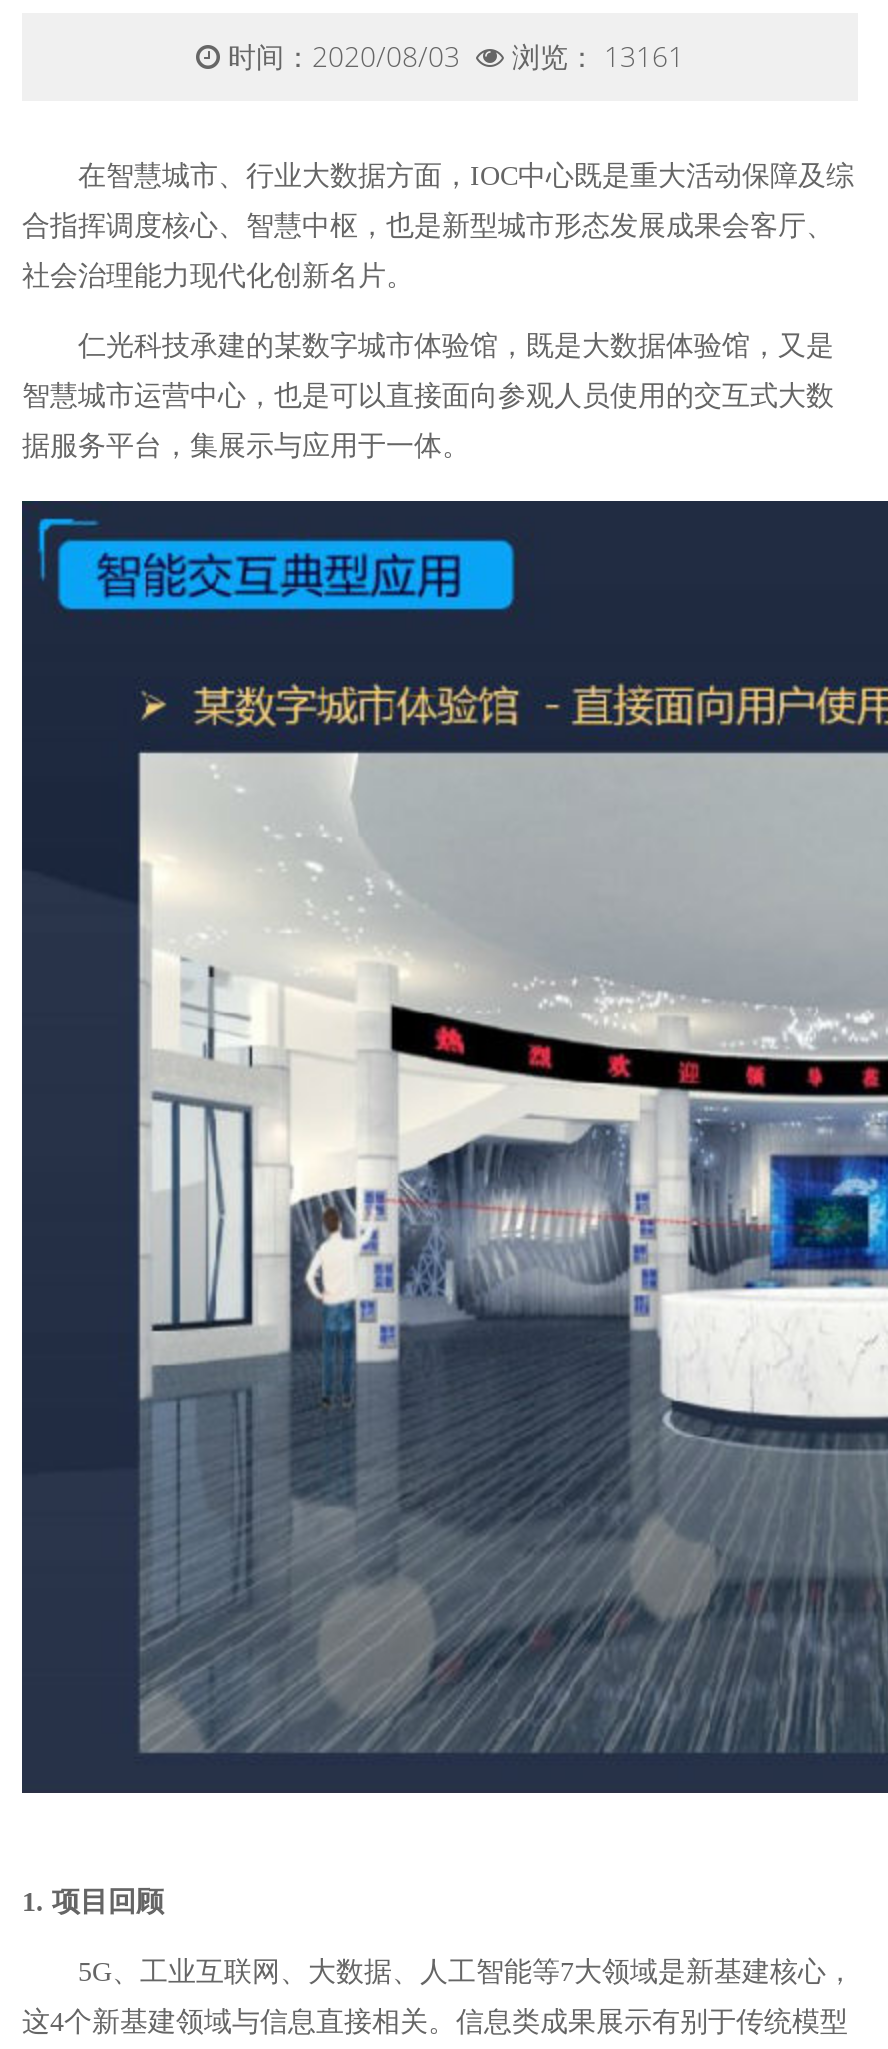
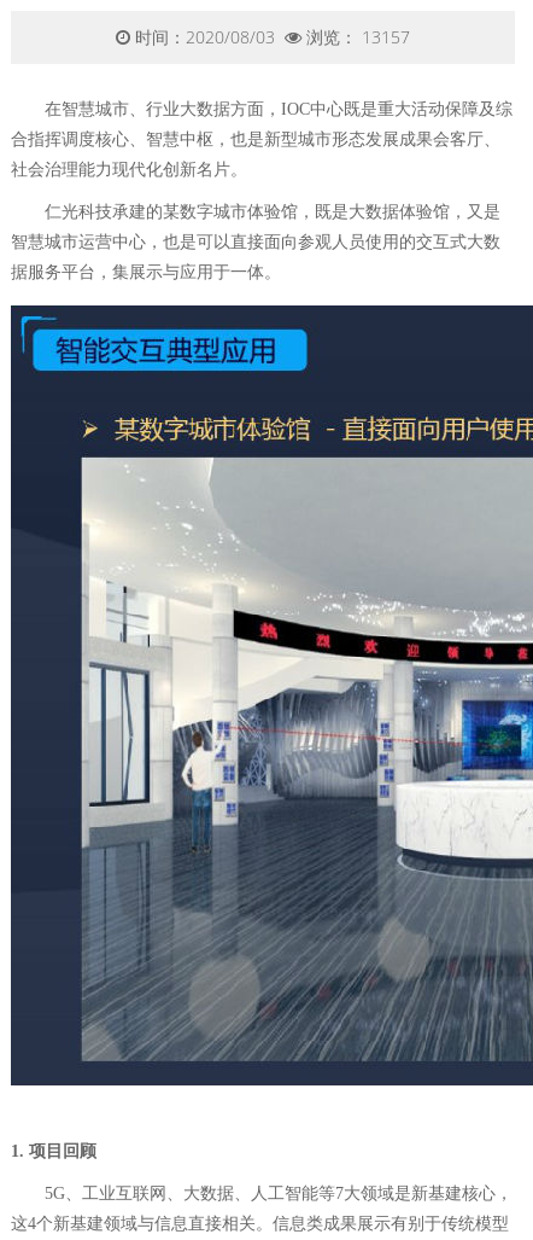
[220,37,684,75] 时间：2020/08/03 浏览： 13161 -> [130,25,410,48] 时间：2020/08/03 浏览： 13157

